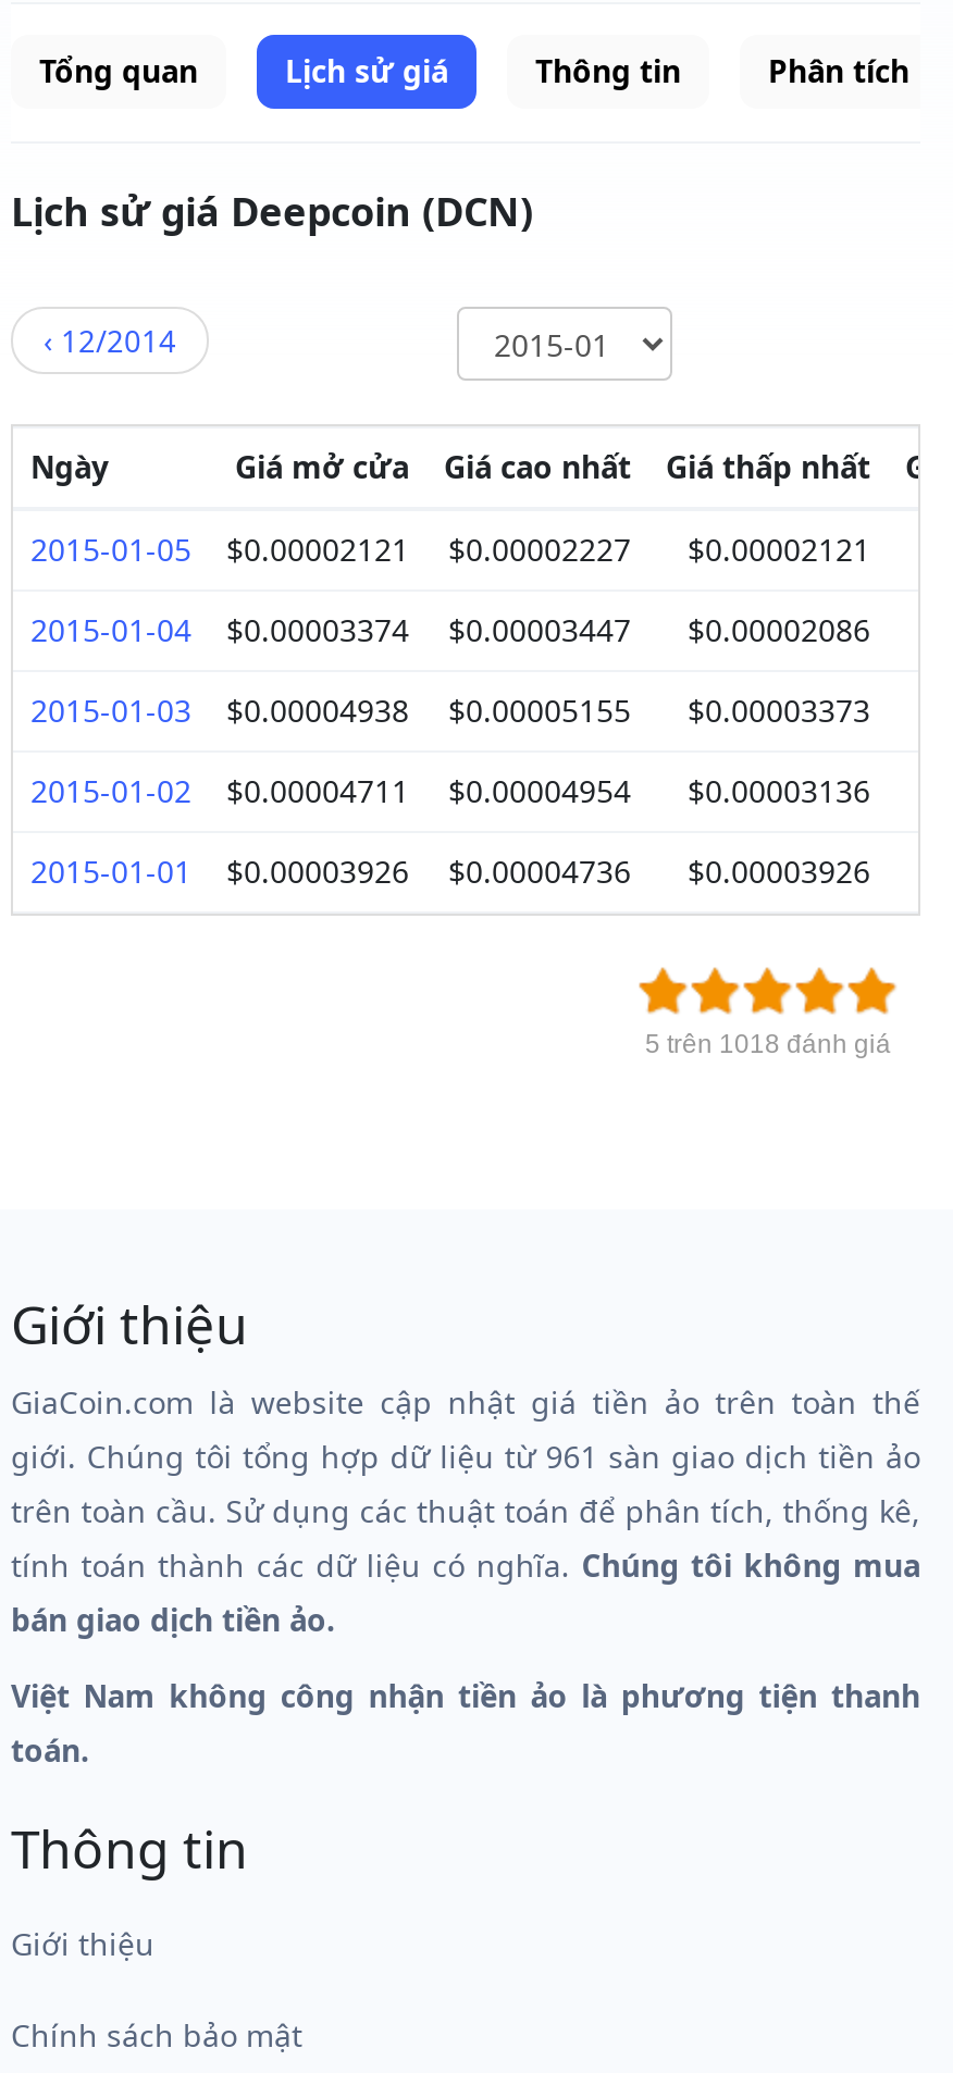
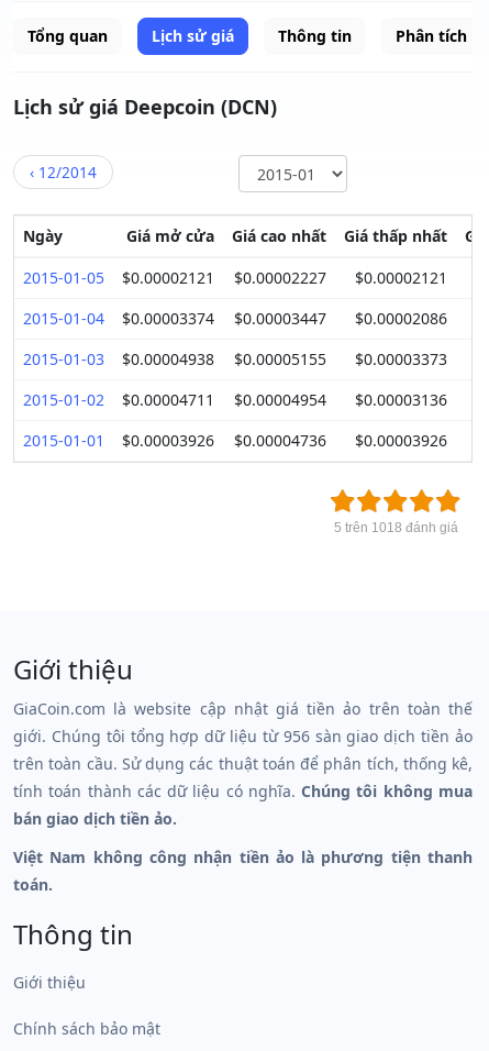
[11,1435,920,1476] giới. Chúng tôi tổng hợp dữ liệu từ 961 sàn giao dịch tiền ảo -> [13,725,473,746] giới. Chúng tôi tổng hợp dữ liệu từ 956 sàn giao dịch tiền ảo

